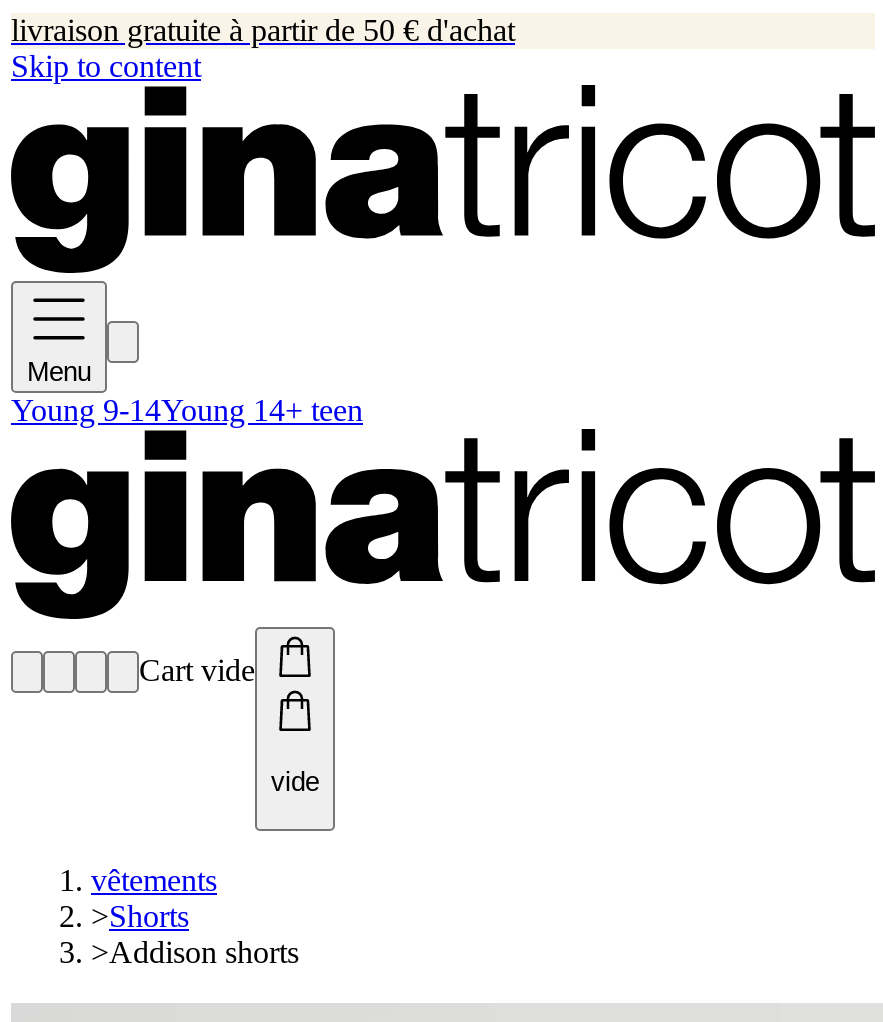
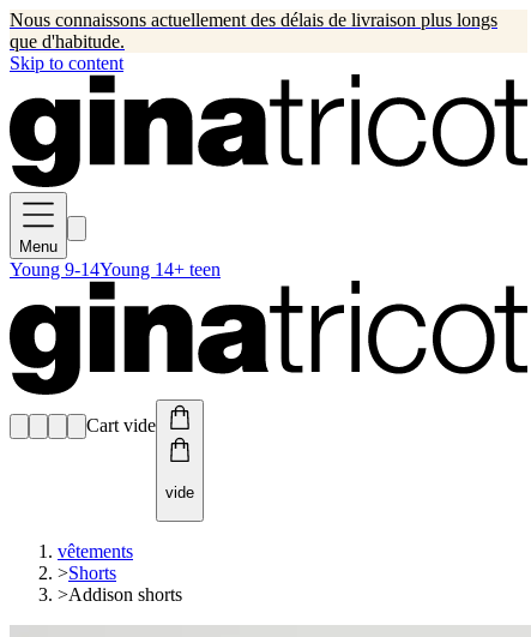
[11,13,515,47] livraison gratuite à partir de 50 € d'achat -> [10,10,497,52] Nous connaissons actuellement des délais de livraison plus longs | que d'habitude.

